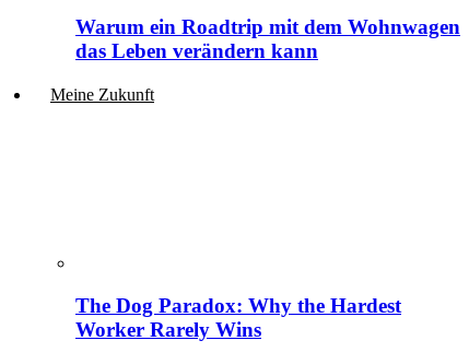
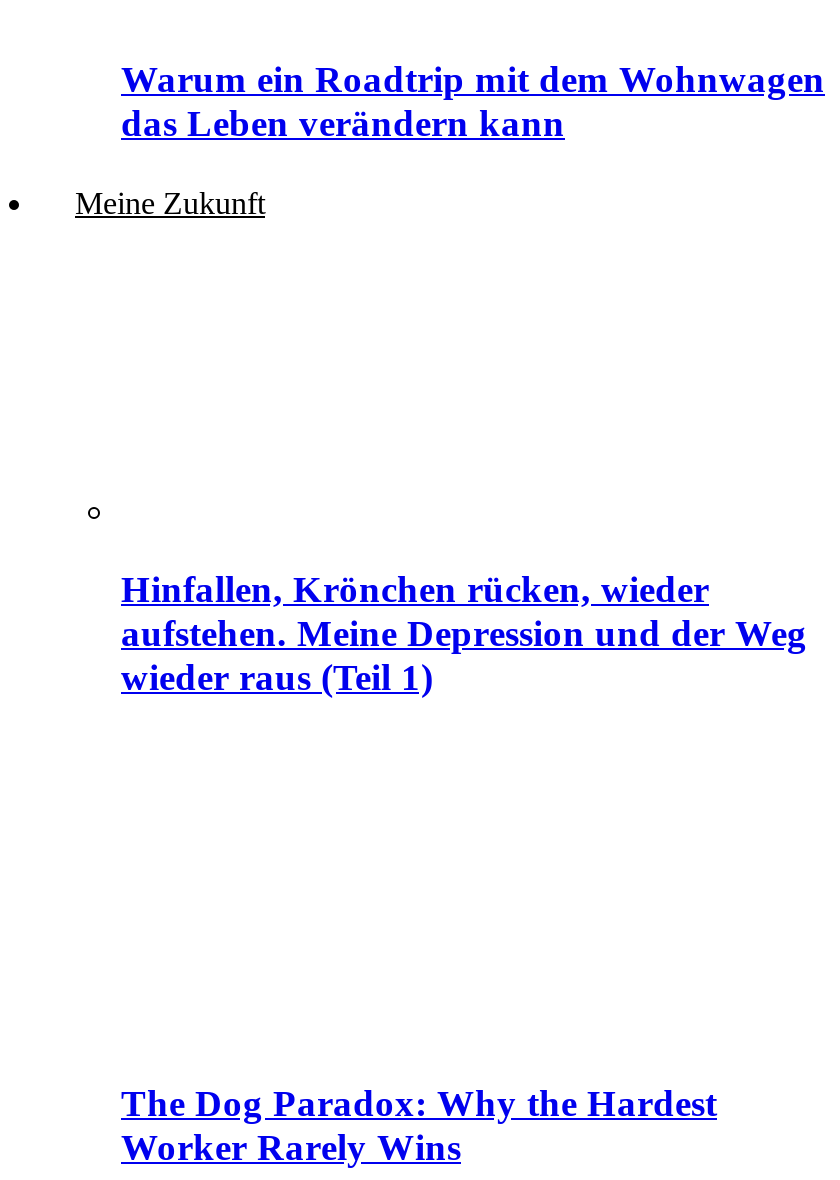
none -> [121,568,807,698] Hinfallen, Krönchen rücken, wieder | aufstehen. Meine Depression und der Weg | wieder raus (Teil 1)

